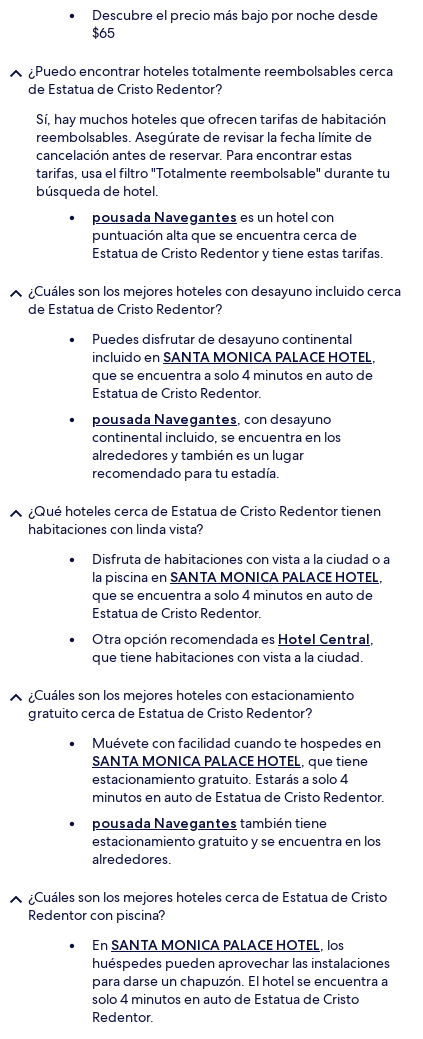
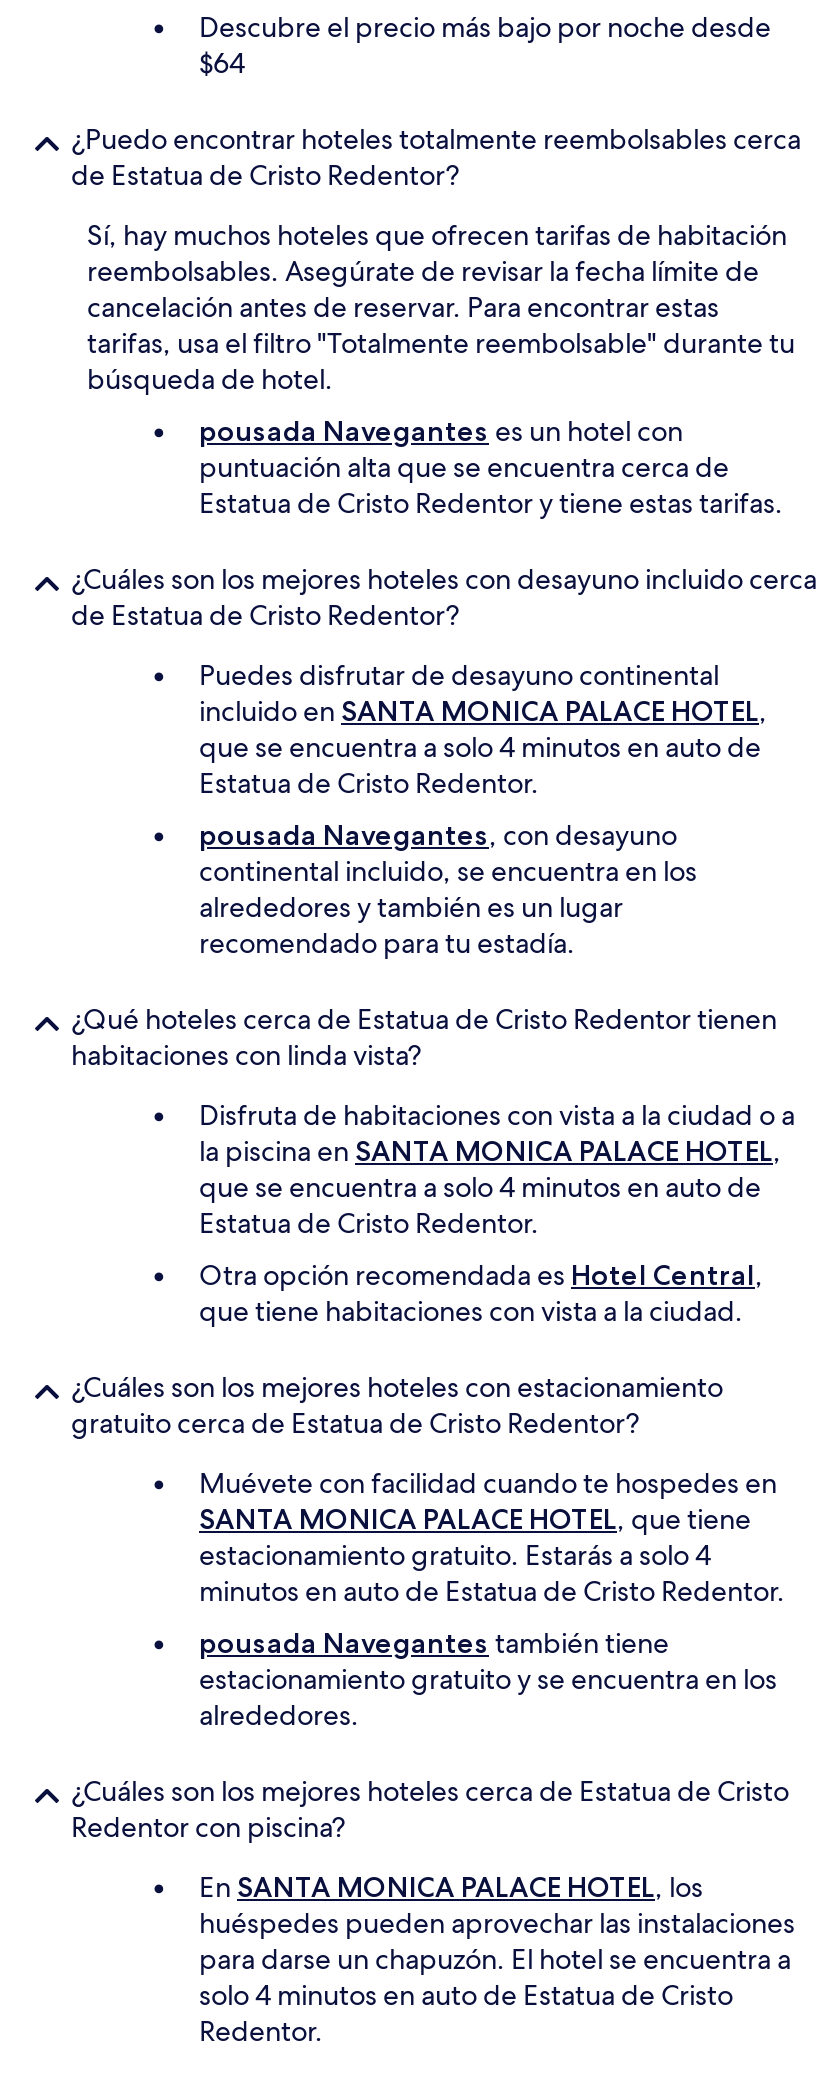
[92,24,115,42] $65 -> [199,45,245,81] $64

